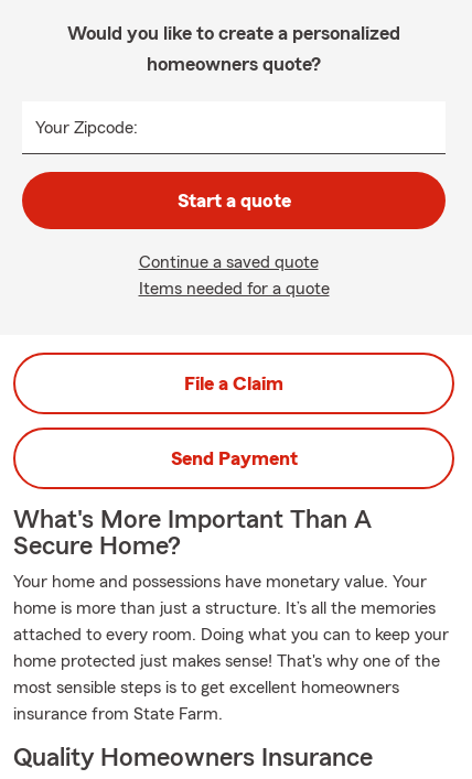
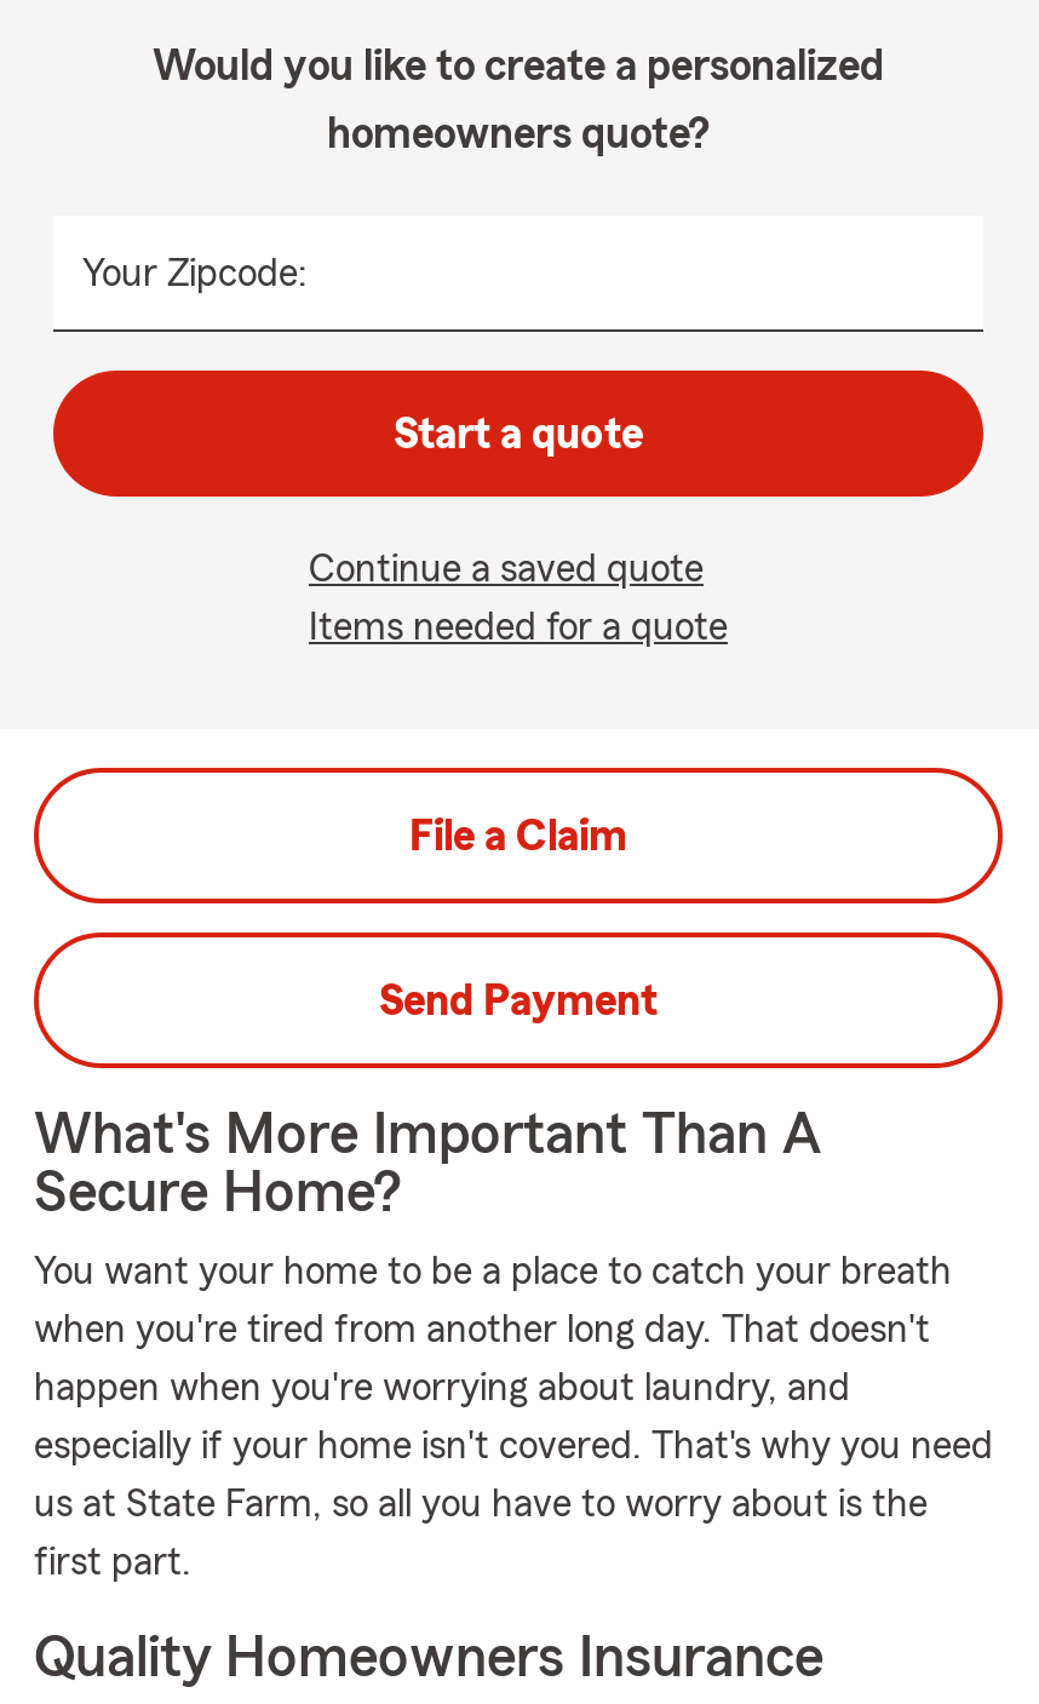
[13,573,427,591] Your home and possessions have monetary value. Your -> [34,1252,952,1291] You want your home to be a place to catch your breath
[13,599,436,617] home is more than just a structure. It’s all the memories -> [34,1310,930,1349] when you're tired from another long day. That doesn't
[13,626,449,643] attached to every room. Doing what you can to keep your -> [34,1369,850,1407] happen when you're worrying about laundry, and
[13,652,440,670] home protected just makes sense! That's why one of the -> [34,1427,993,1465] especially if your home isn't covered. That's why you need
[13,679,399,696] most sensible steps is to get excellent homeowners -> [34,1485,928,1524] us at State Farm, so all you have to worry about is the
[13,705,223,723] insurance from State Farm. -> [34,1543,191,1582] first part.

